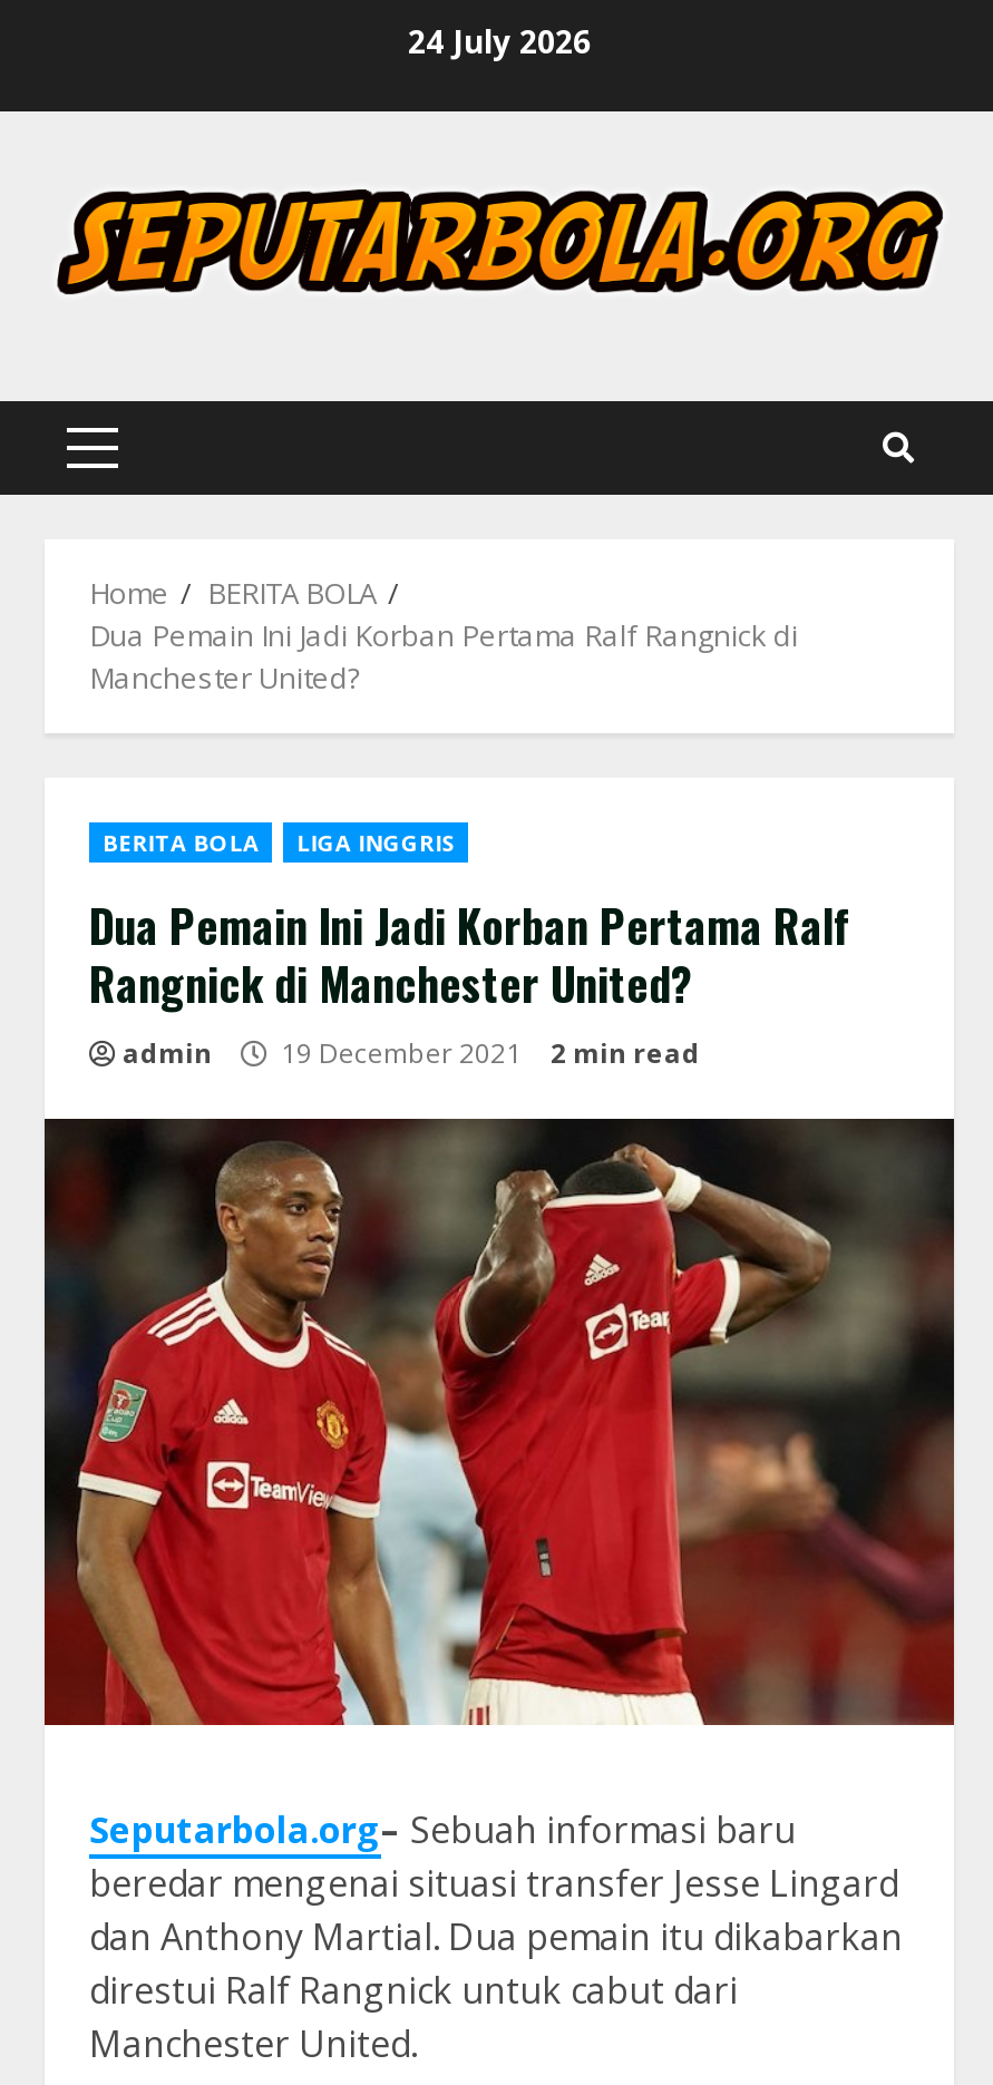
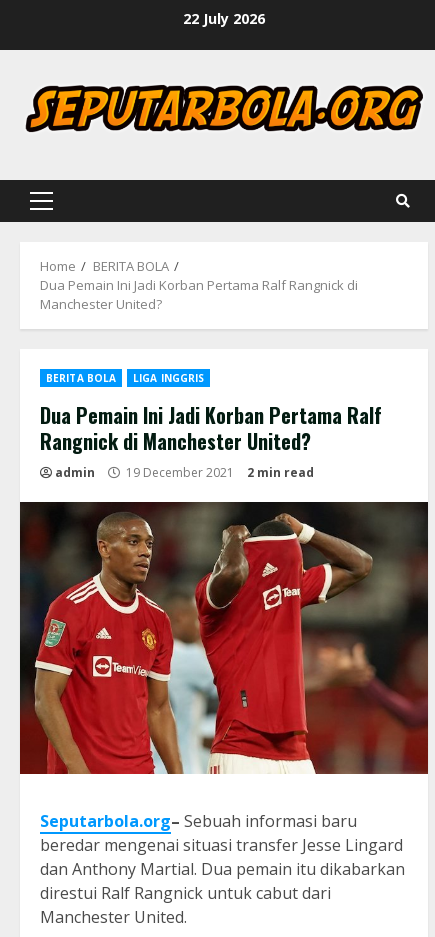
[408,19,591,61] 24 July 2026 -> [183,8,265,27] 22 July 2026

